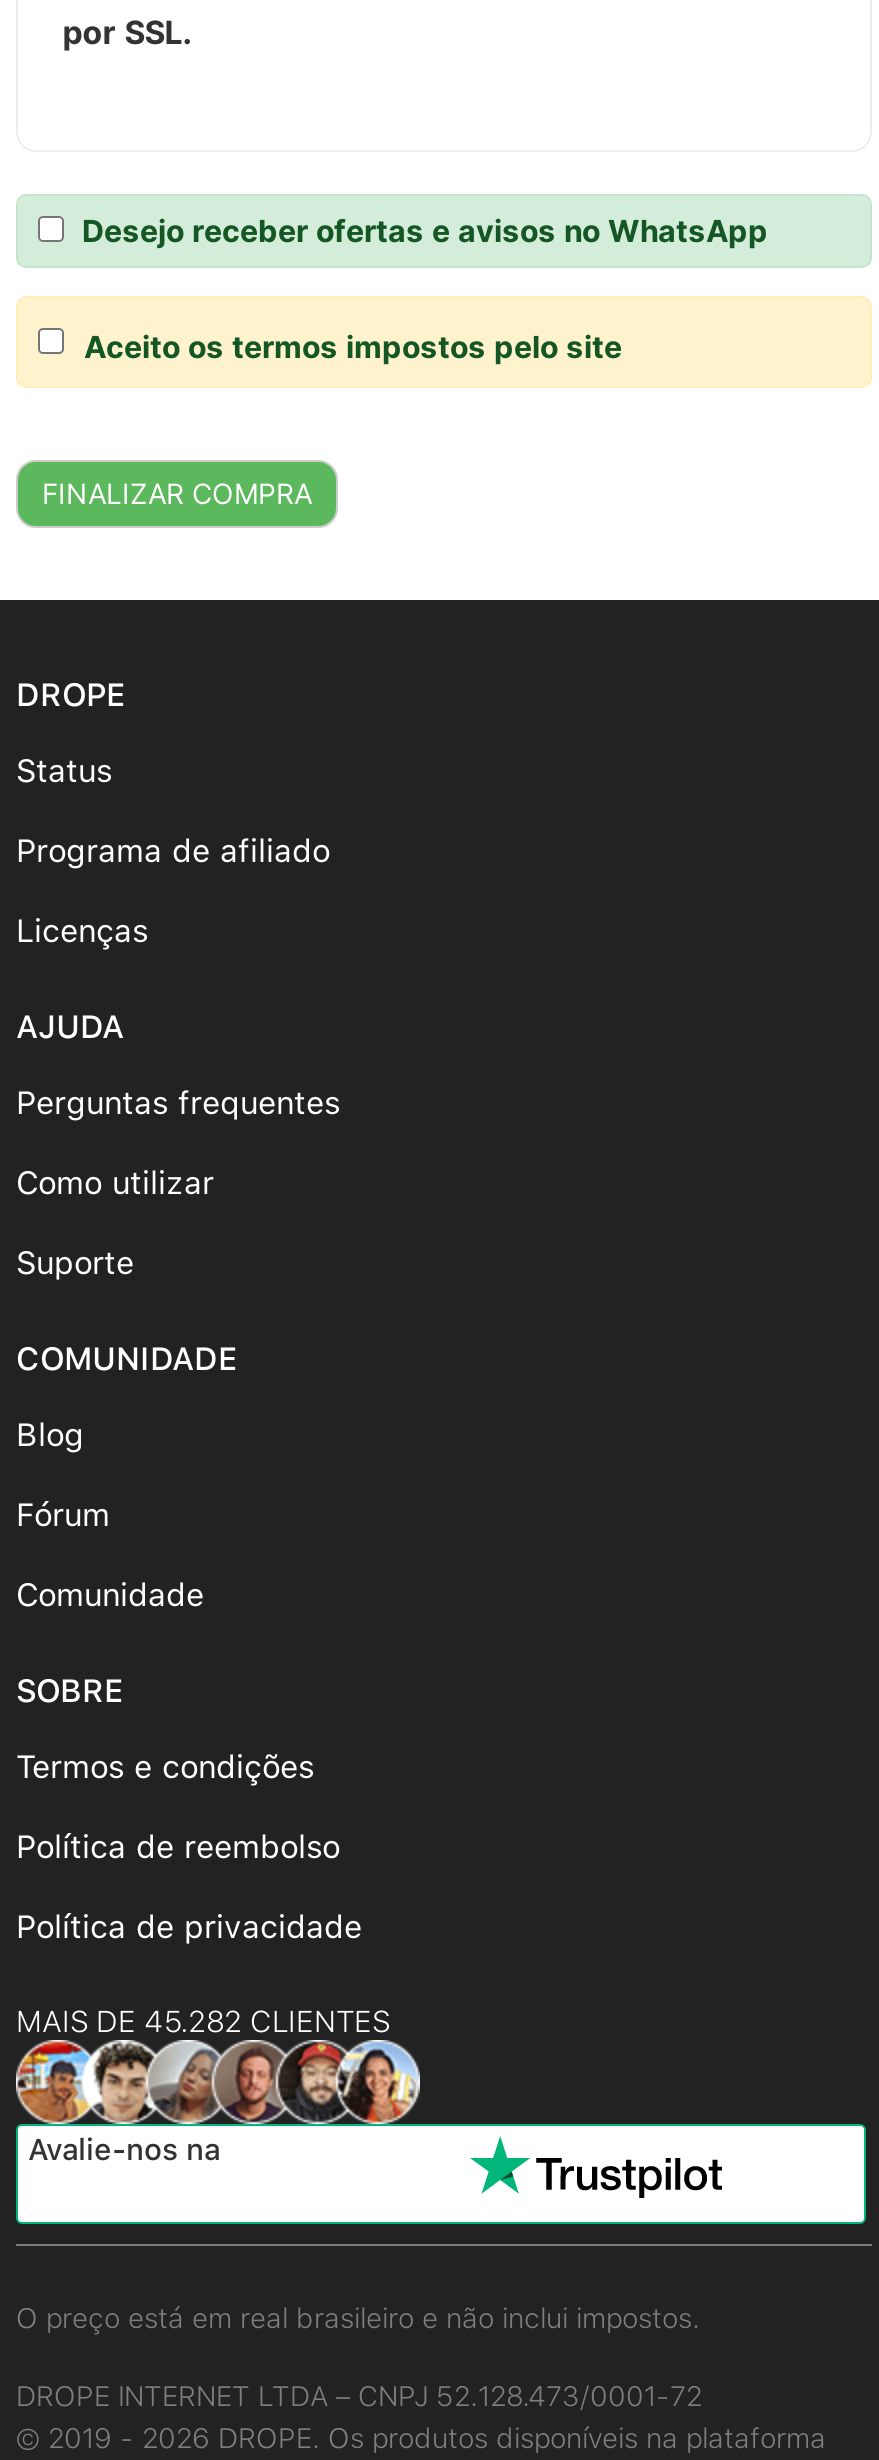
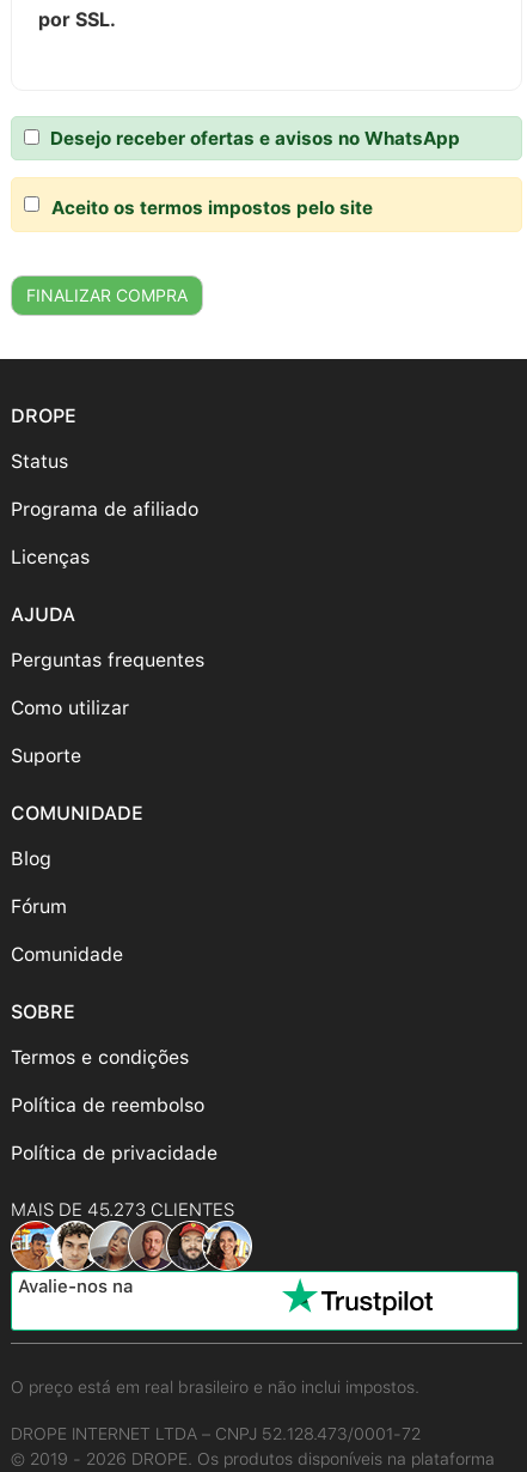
[16,2004,390,2040] MAIS DE 45.282 CLIENTES -> [11,1199,234,1220] MAIS DE 45.273 CLIENTES

